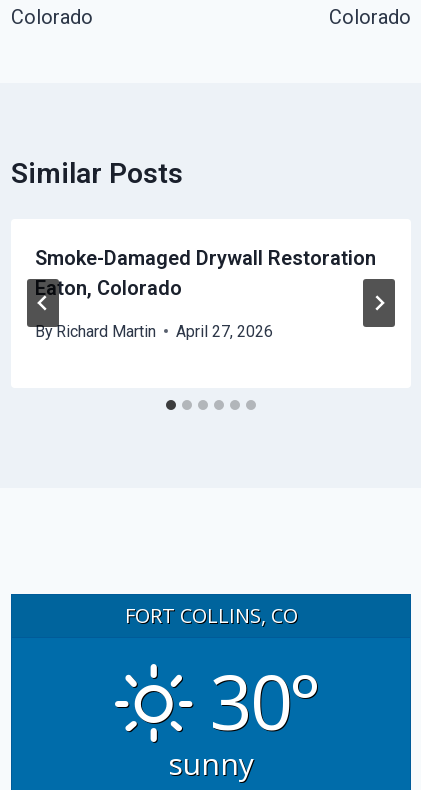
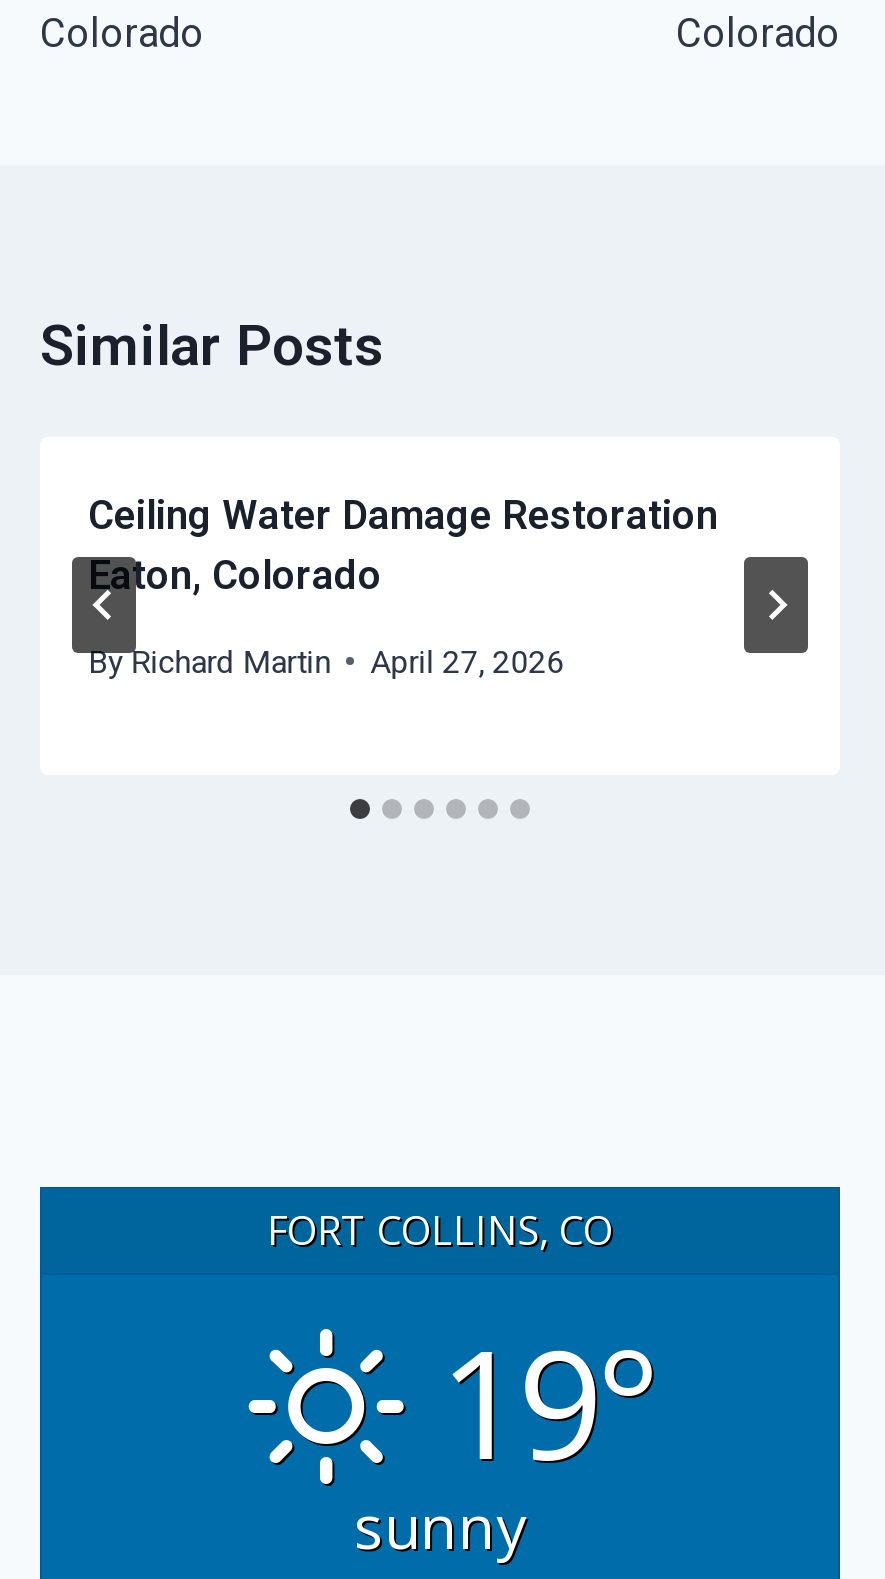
[35,246,376,270] Smoke-Damaged Drywall Restoration -> [88,491,718,539] Ceiling Water Damage Restoration
[210,650,317,752] 30° -> [439,1299,652,1503] 19°

